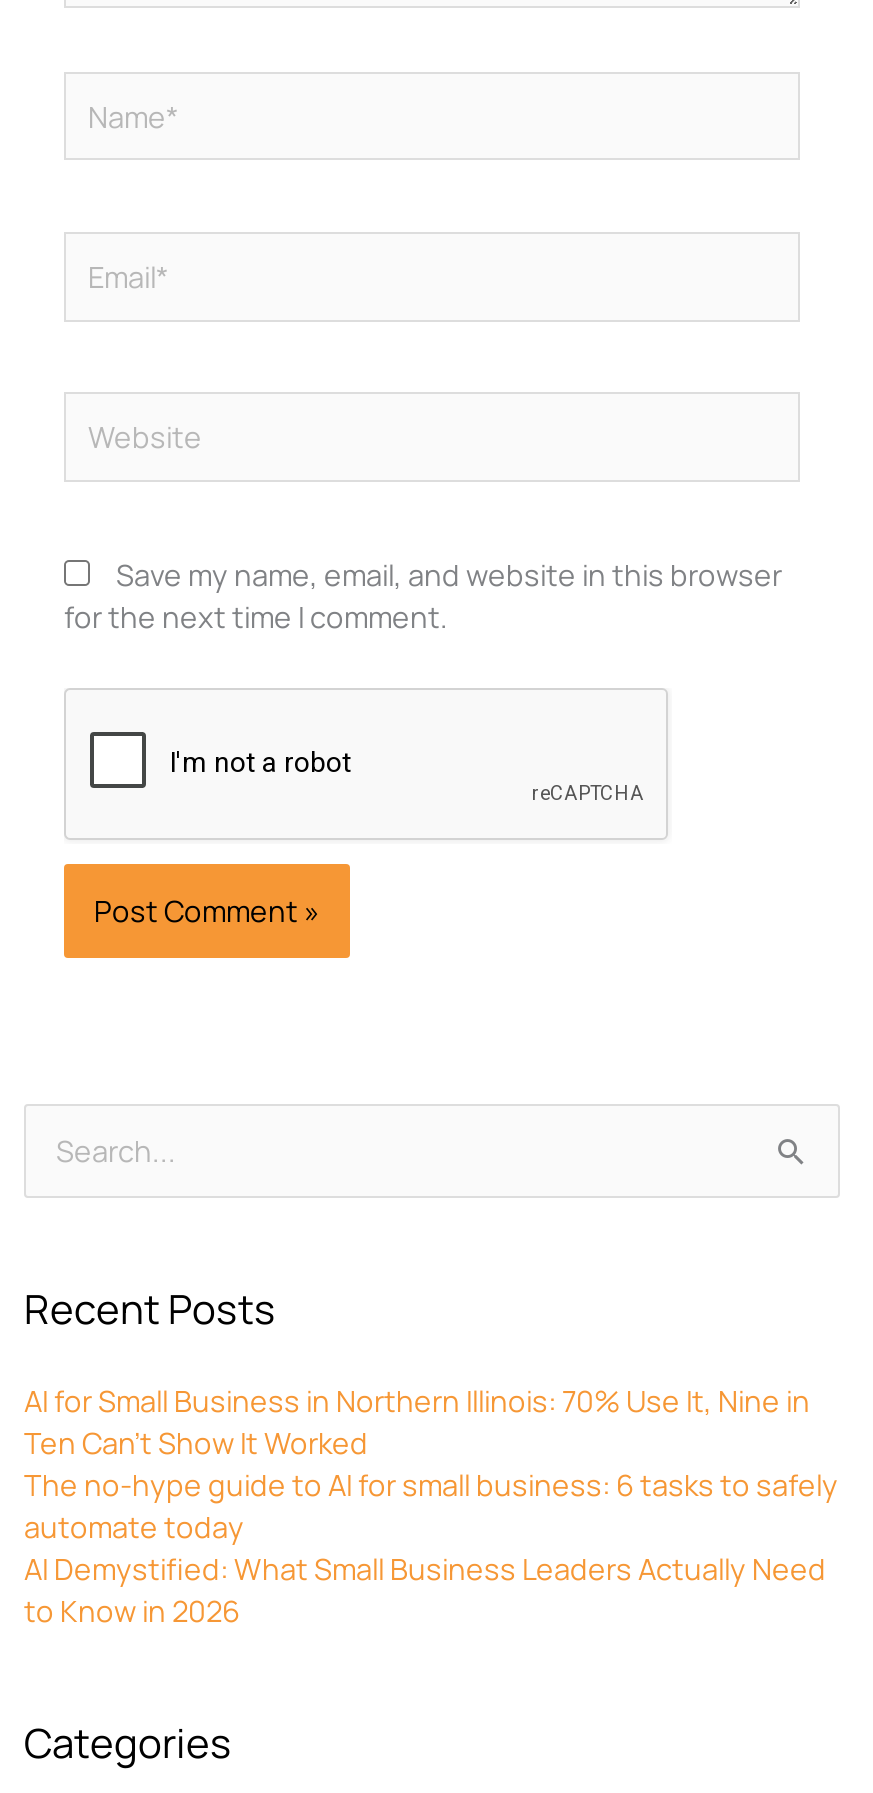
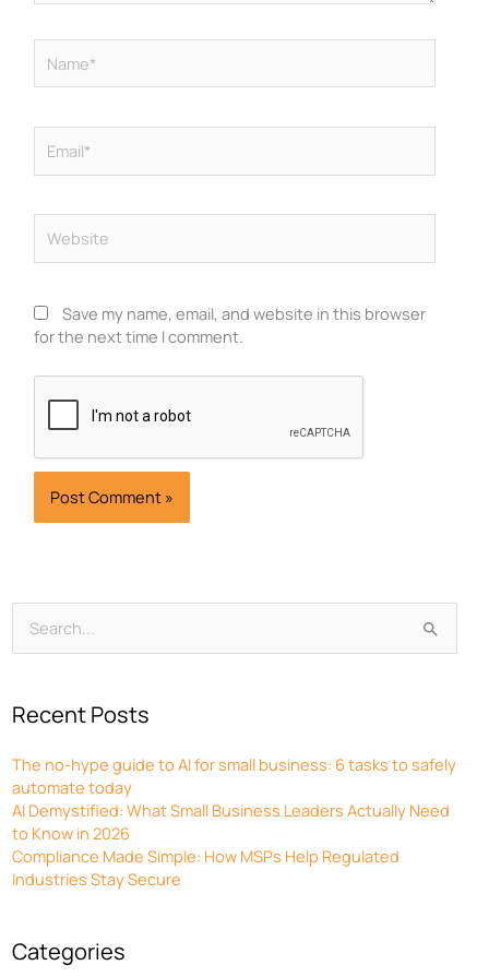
[24,1380,810,1462] AI for Small Business in Northern Illinois: 70% Use It, Nine in | Ten Can’t Show It Worked -> none
moved [24,1464,838,1630] -> [12,753,456,844]: The no-hype guide to AI for small business: 6 tasks to safely | automate today | AI Demystified: What Small Business Leaders Actually Need | to Know in 2026
none -> [12,845,400,890] Compliance Made Simple: How MSPs Help Regulated | Industries Stay Secure

